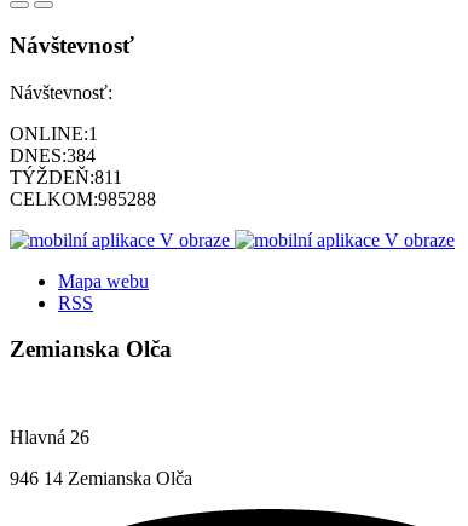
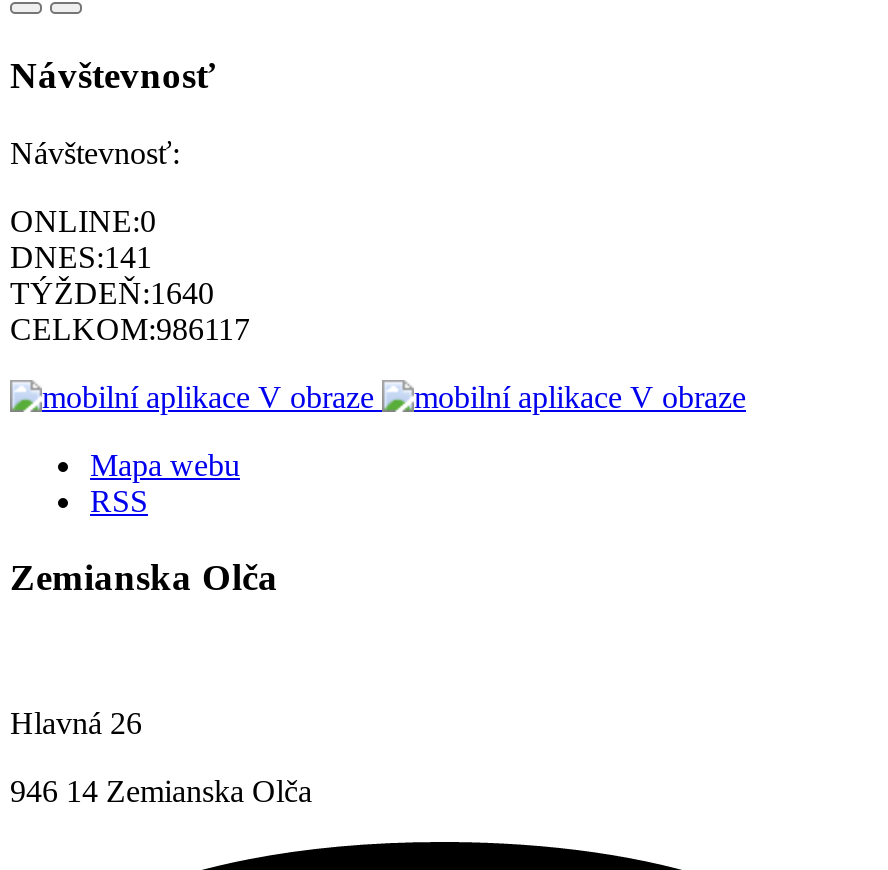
[10,123,98,143] ONLINE:1 -> [10,203,156,237] ONLINE:0
[10,144,96,165] DNES:384 -> [10,239,152,273] DNES:141
[10,166,122,187] TÝŽDEŇ:811 -> [10,275,214,309] TÝŽDEŇ:1640
[10,188,156,209] CELKOM:985288 -> [10,311,250,345] CELKOM:986117

